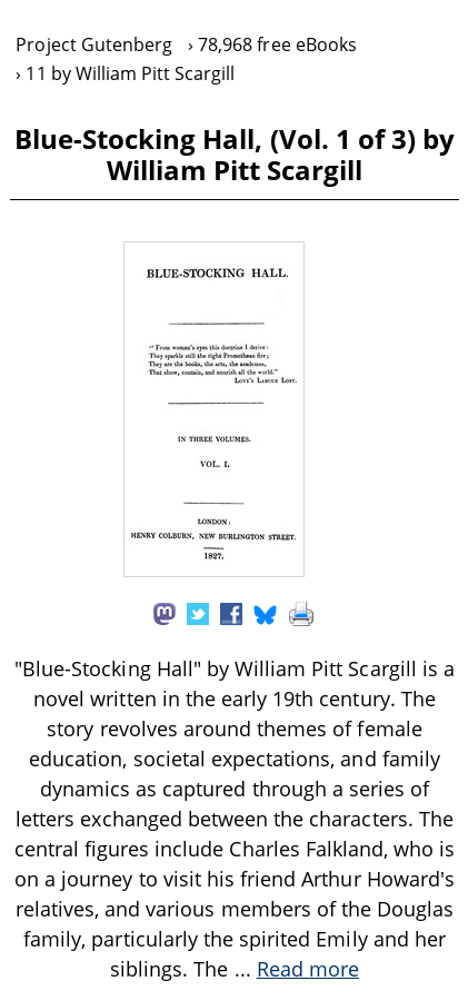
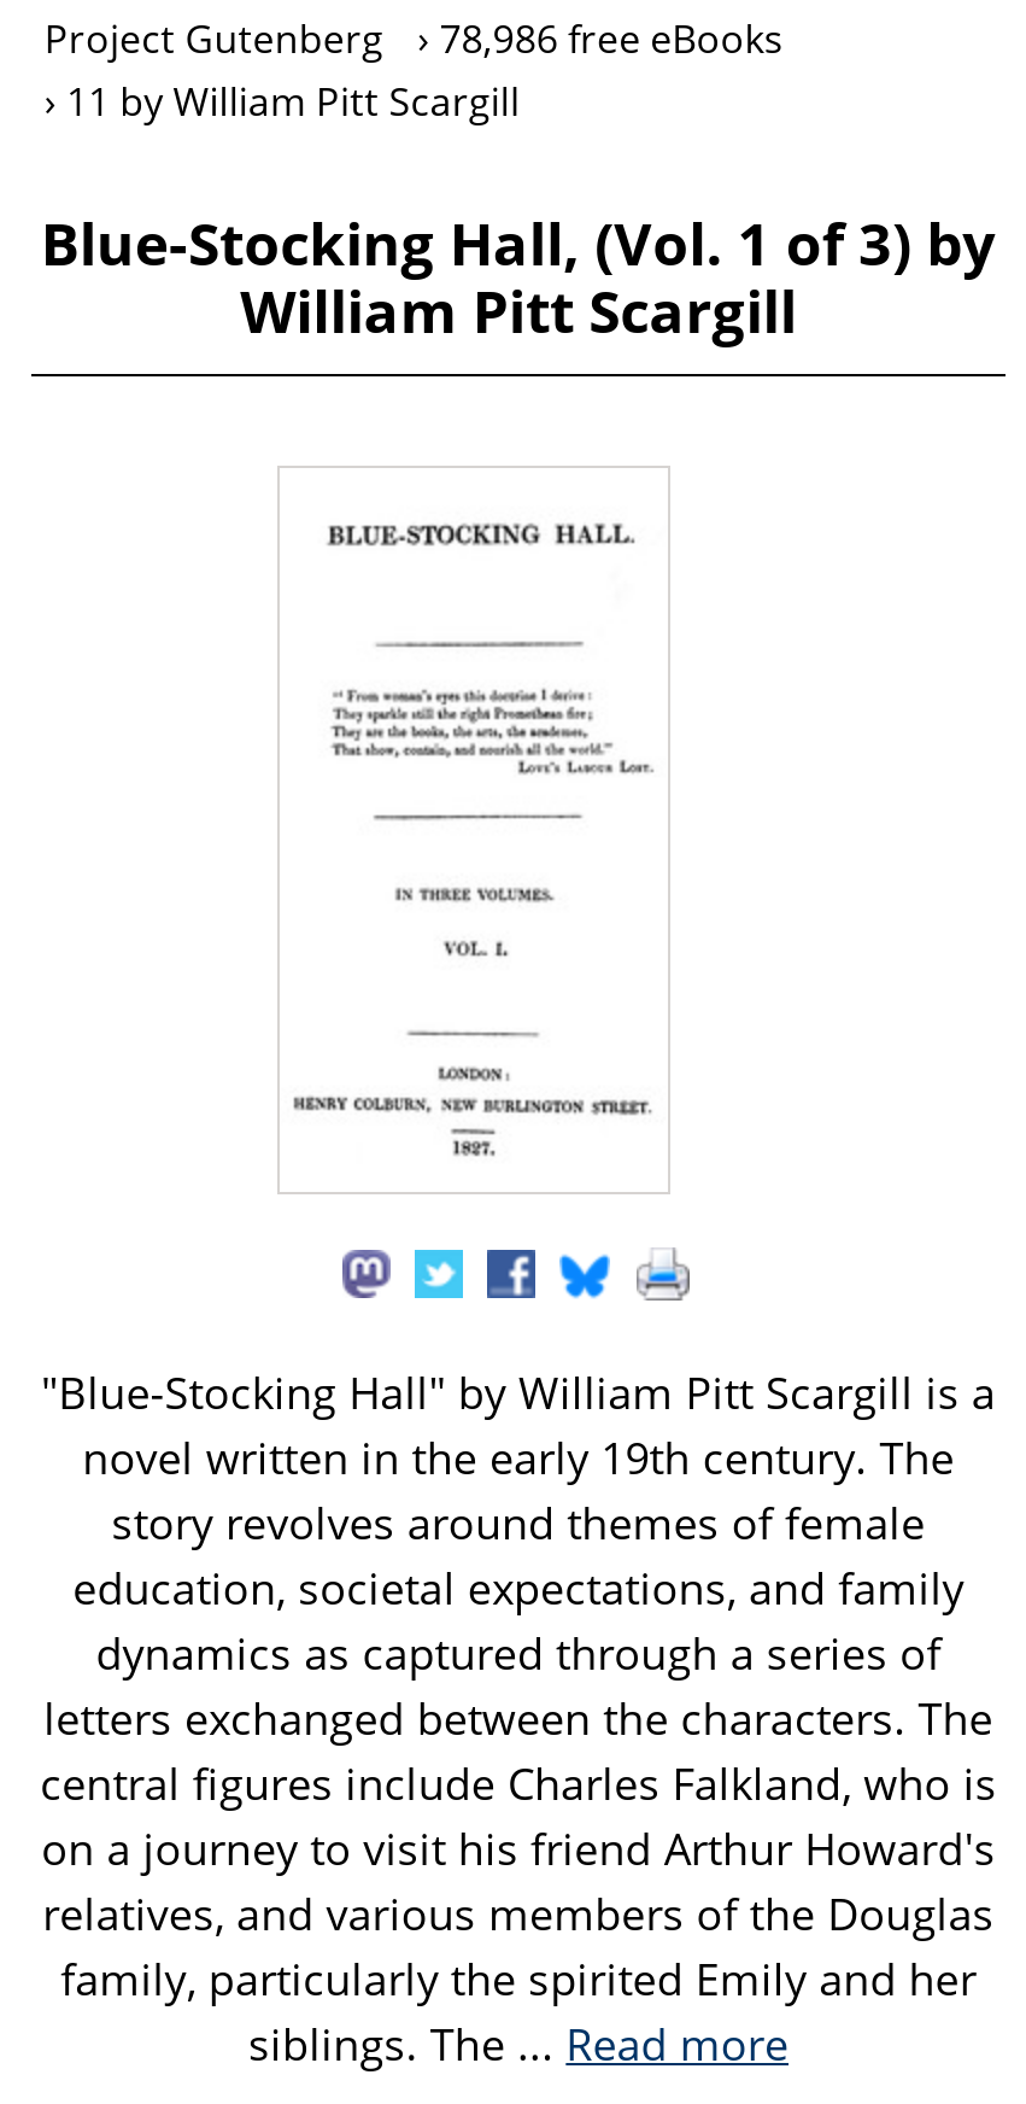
[16,32,357,57] Project Gutenberg 78,968 free eBooks -> [44,12,783,65] Project Gutenberg 78,986 free eBooks

